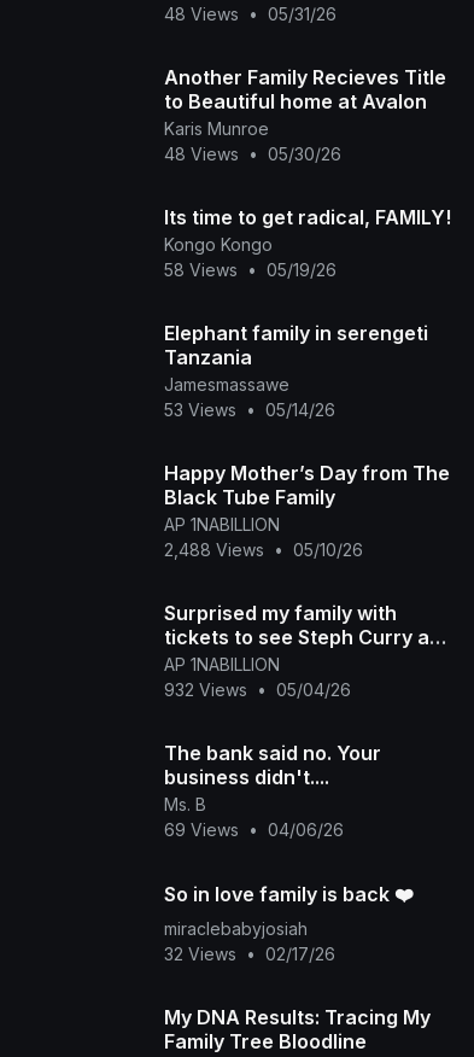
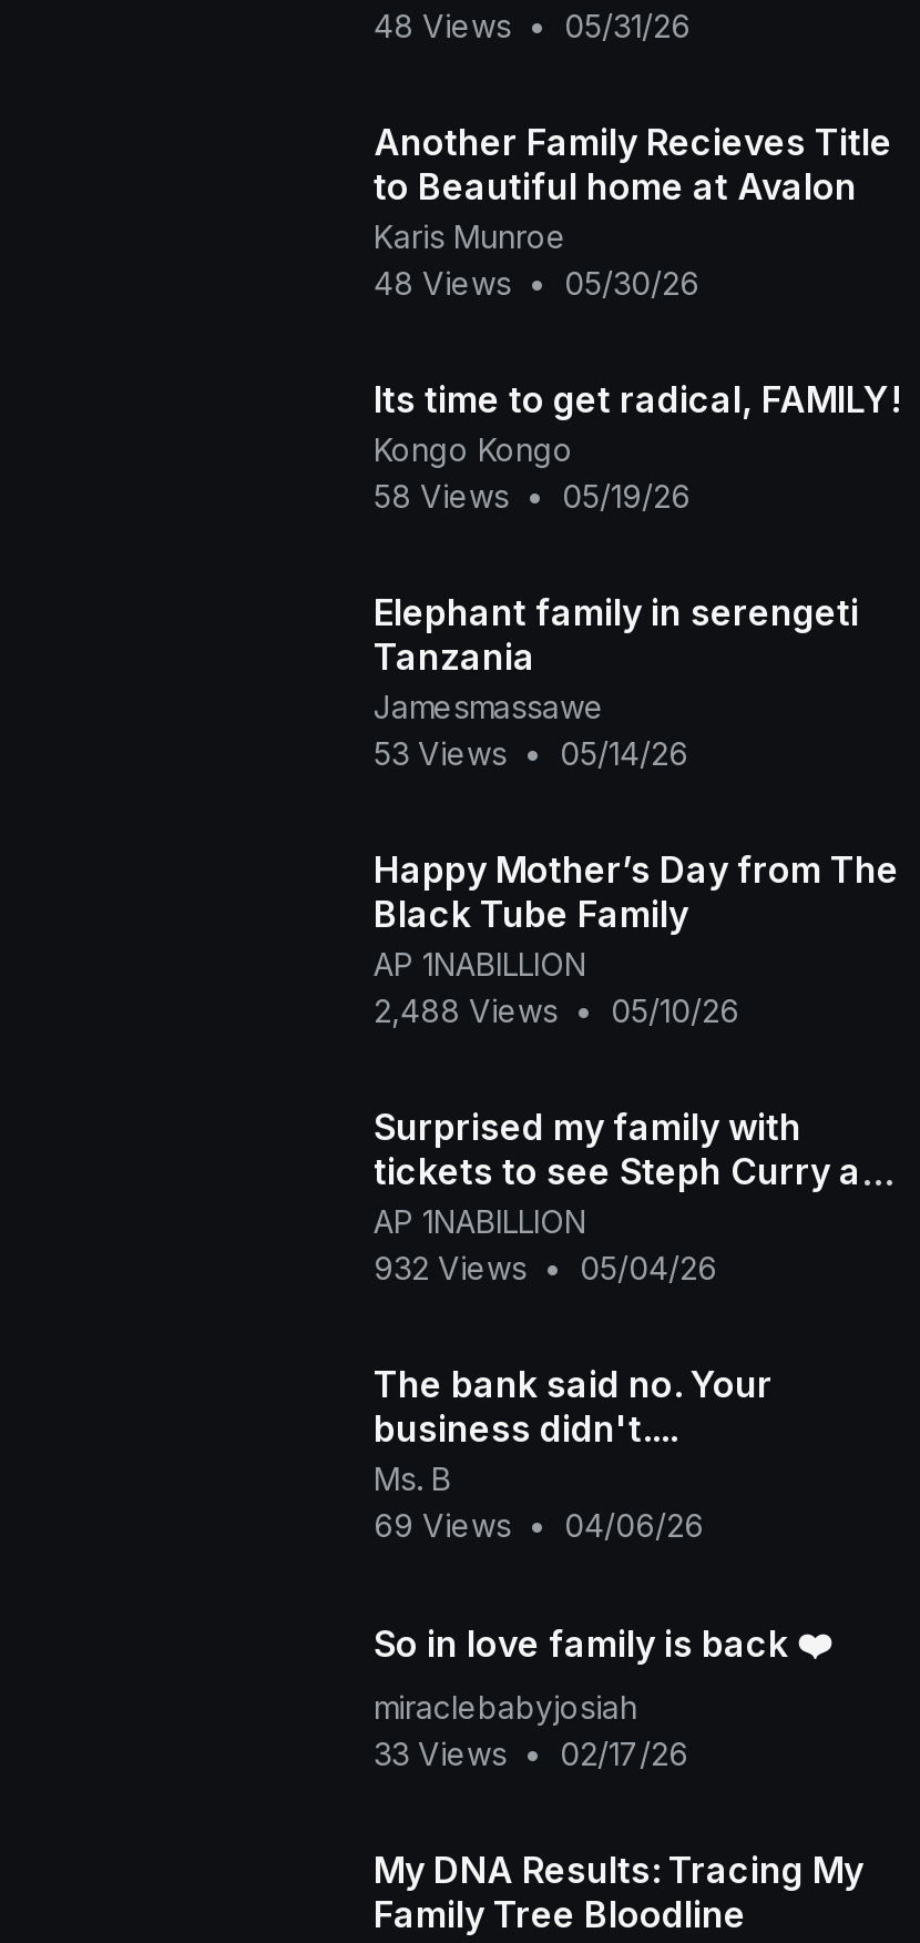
[163,944,335,964] 32 Views • 02/17/26 -> [374,1735,688,1773] 33 Views • 02/17/26

